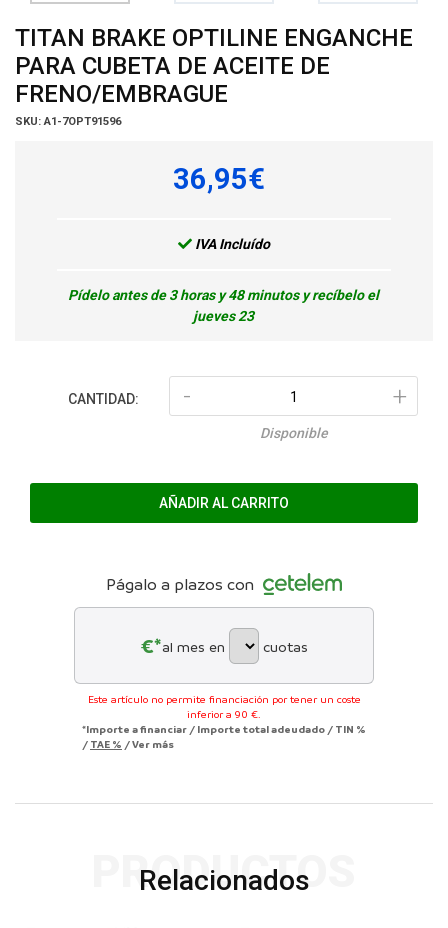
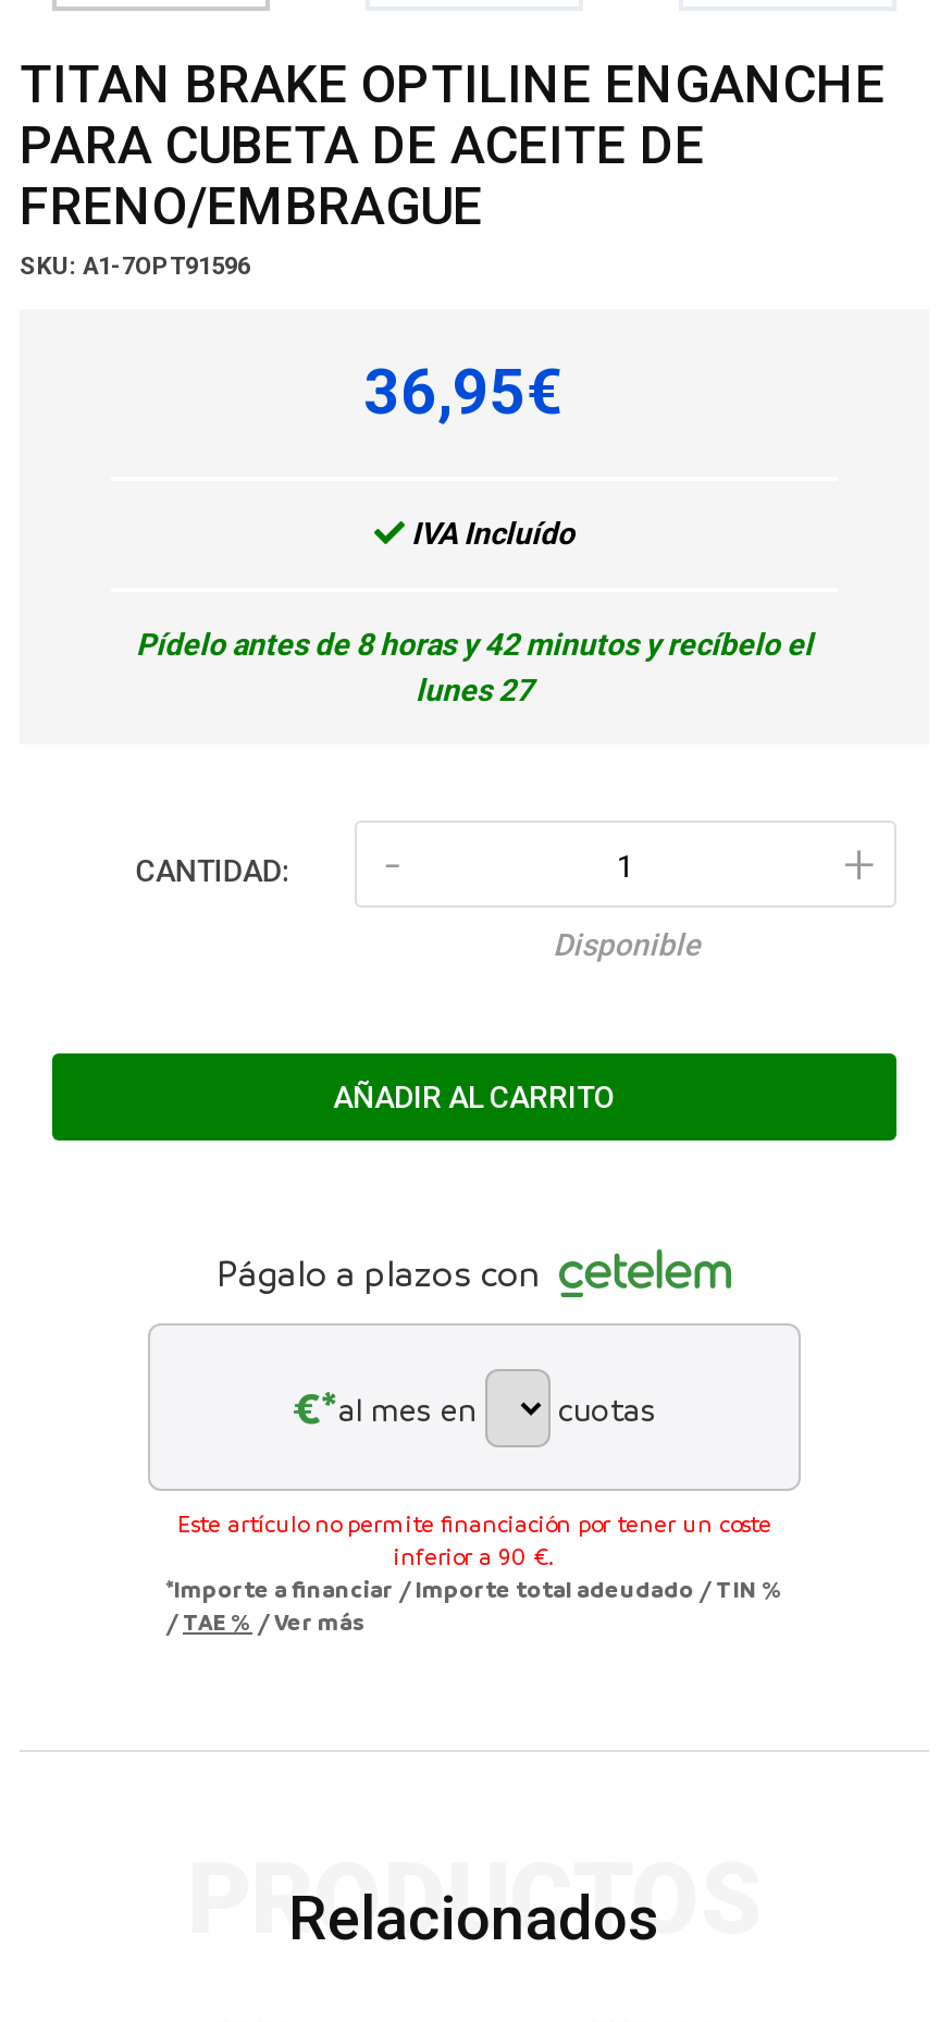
[68,287,379,324] Pídelo antes de 3 horas y 48 minutos y recíbelo el | jueves 23 -> [136,627,813,708] Pídelo antes de 8 horas y 42 minutos y recíbelo el | lunes 27

